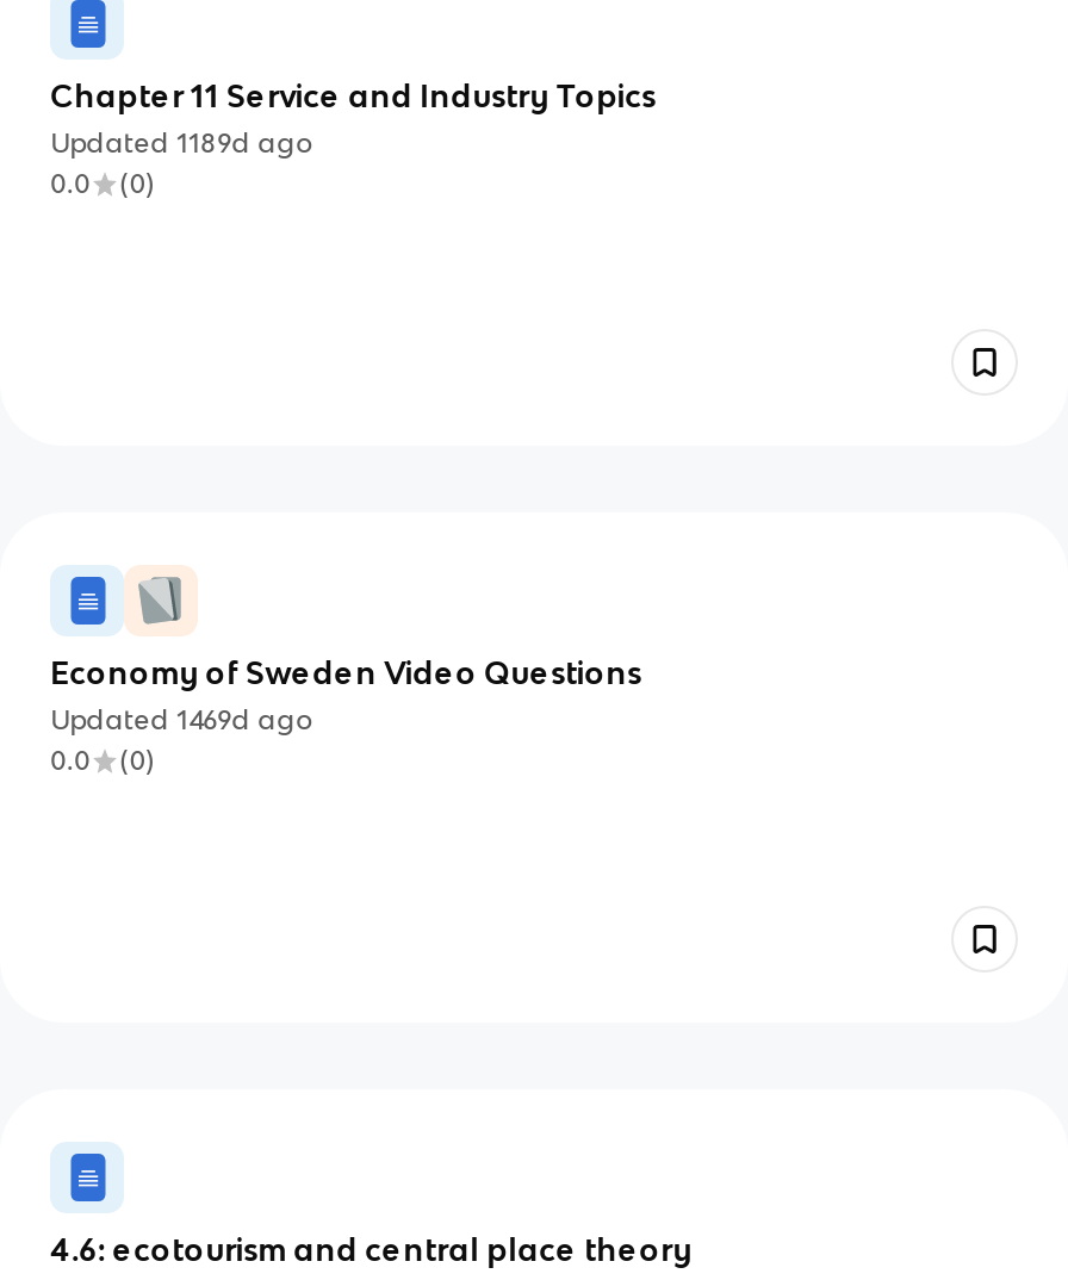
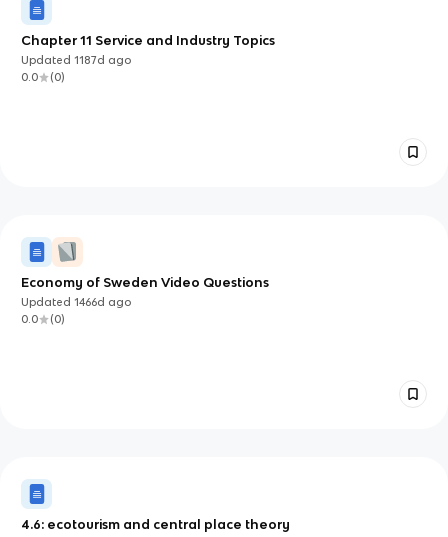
[50,128,313,157] Updated 1189d ago -> [21,54,131,66] Updated 1187d ago
[50,705,313,734] Updated 1469d ago -> [21,296,131,308] Updated 1466d ago

